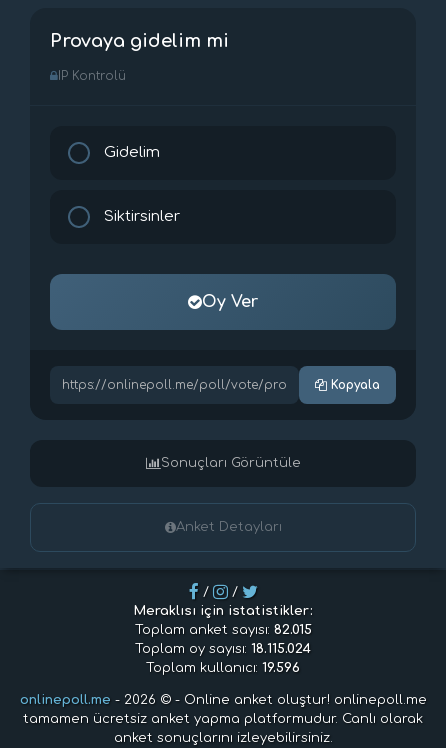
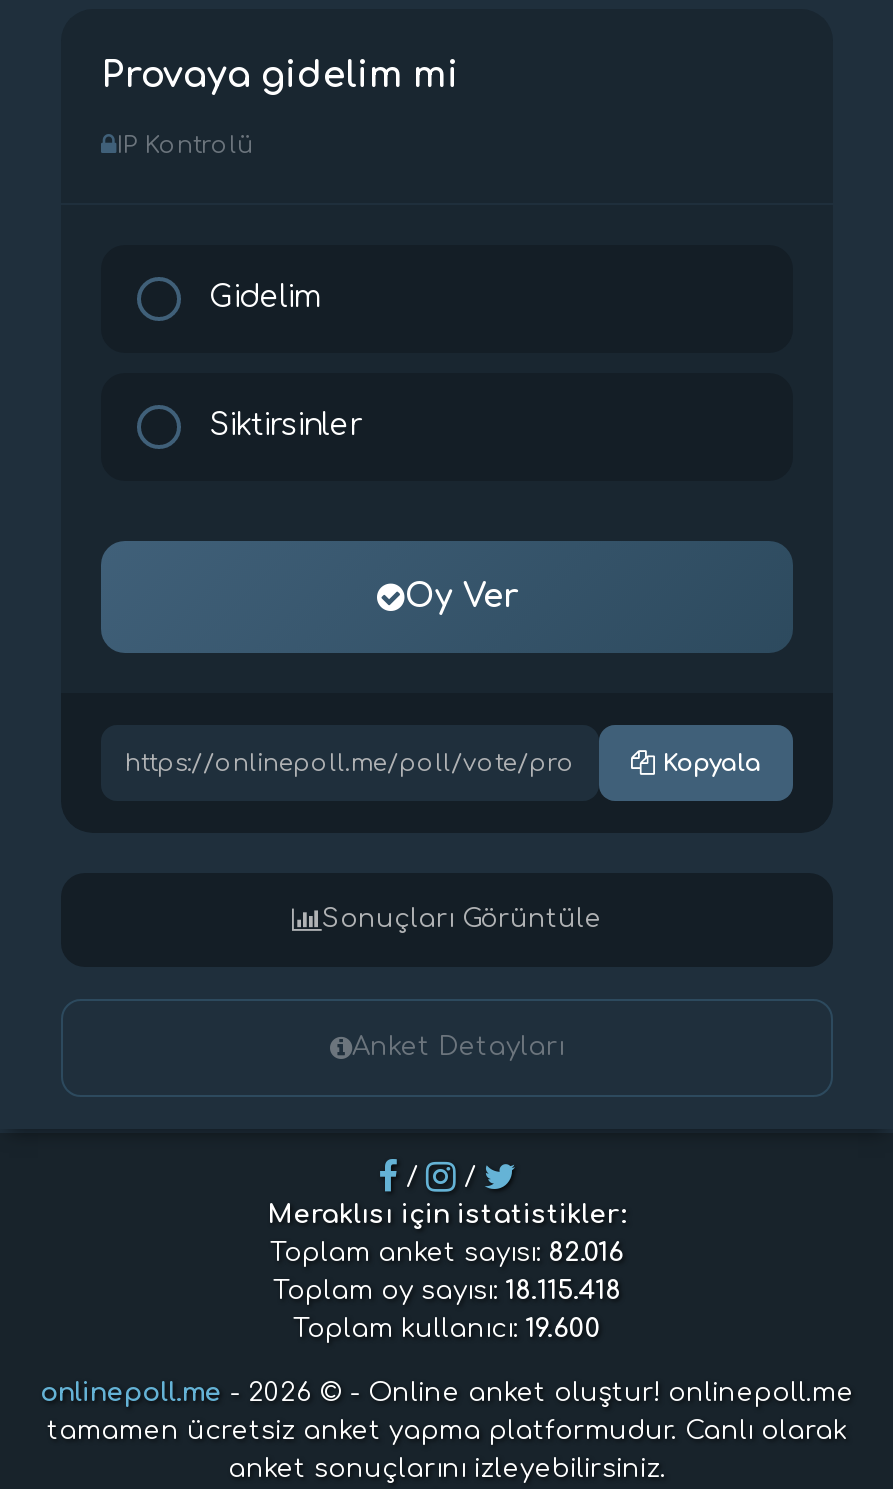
[134,623,311,637] Toplam anket sayısı: 82.015 -> [270,1239,624,1267] Toplam anket sayısı: 82.016
[135,642,311,656] Toplam oy sayısı: 18.115.024 -> [273,1277,621,1305] Toplam oy sayısı: 18.115.418
[146,661,300,675] Toplam kullanıcı: 19.596 -> [293,1315,601,1343] Toplam kullanıcı: 19.600

